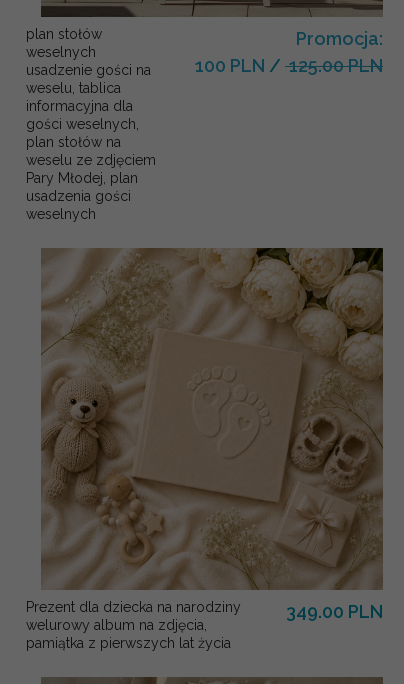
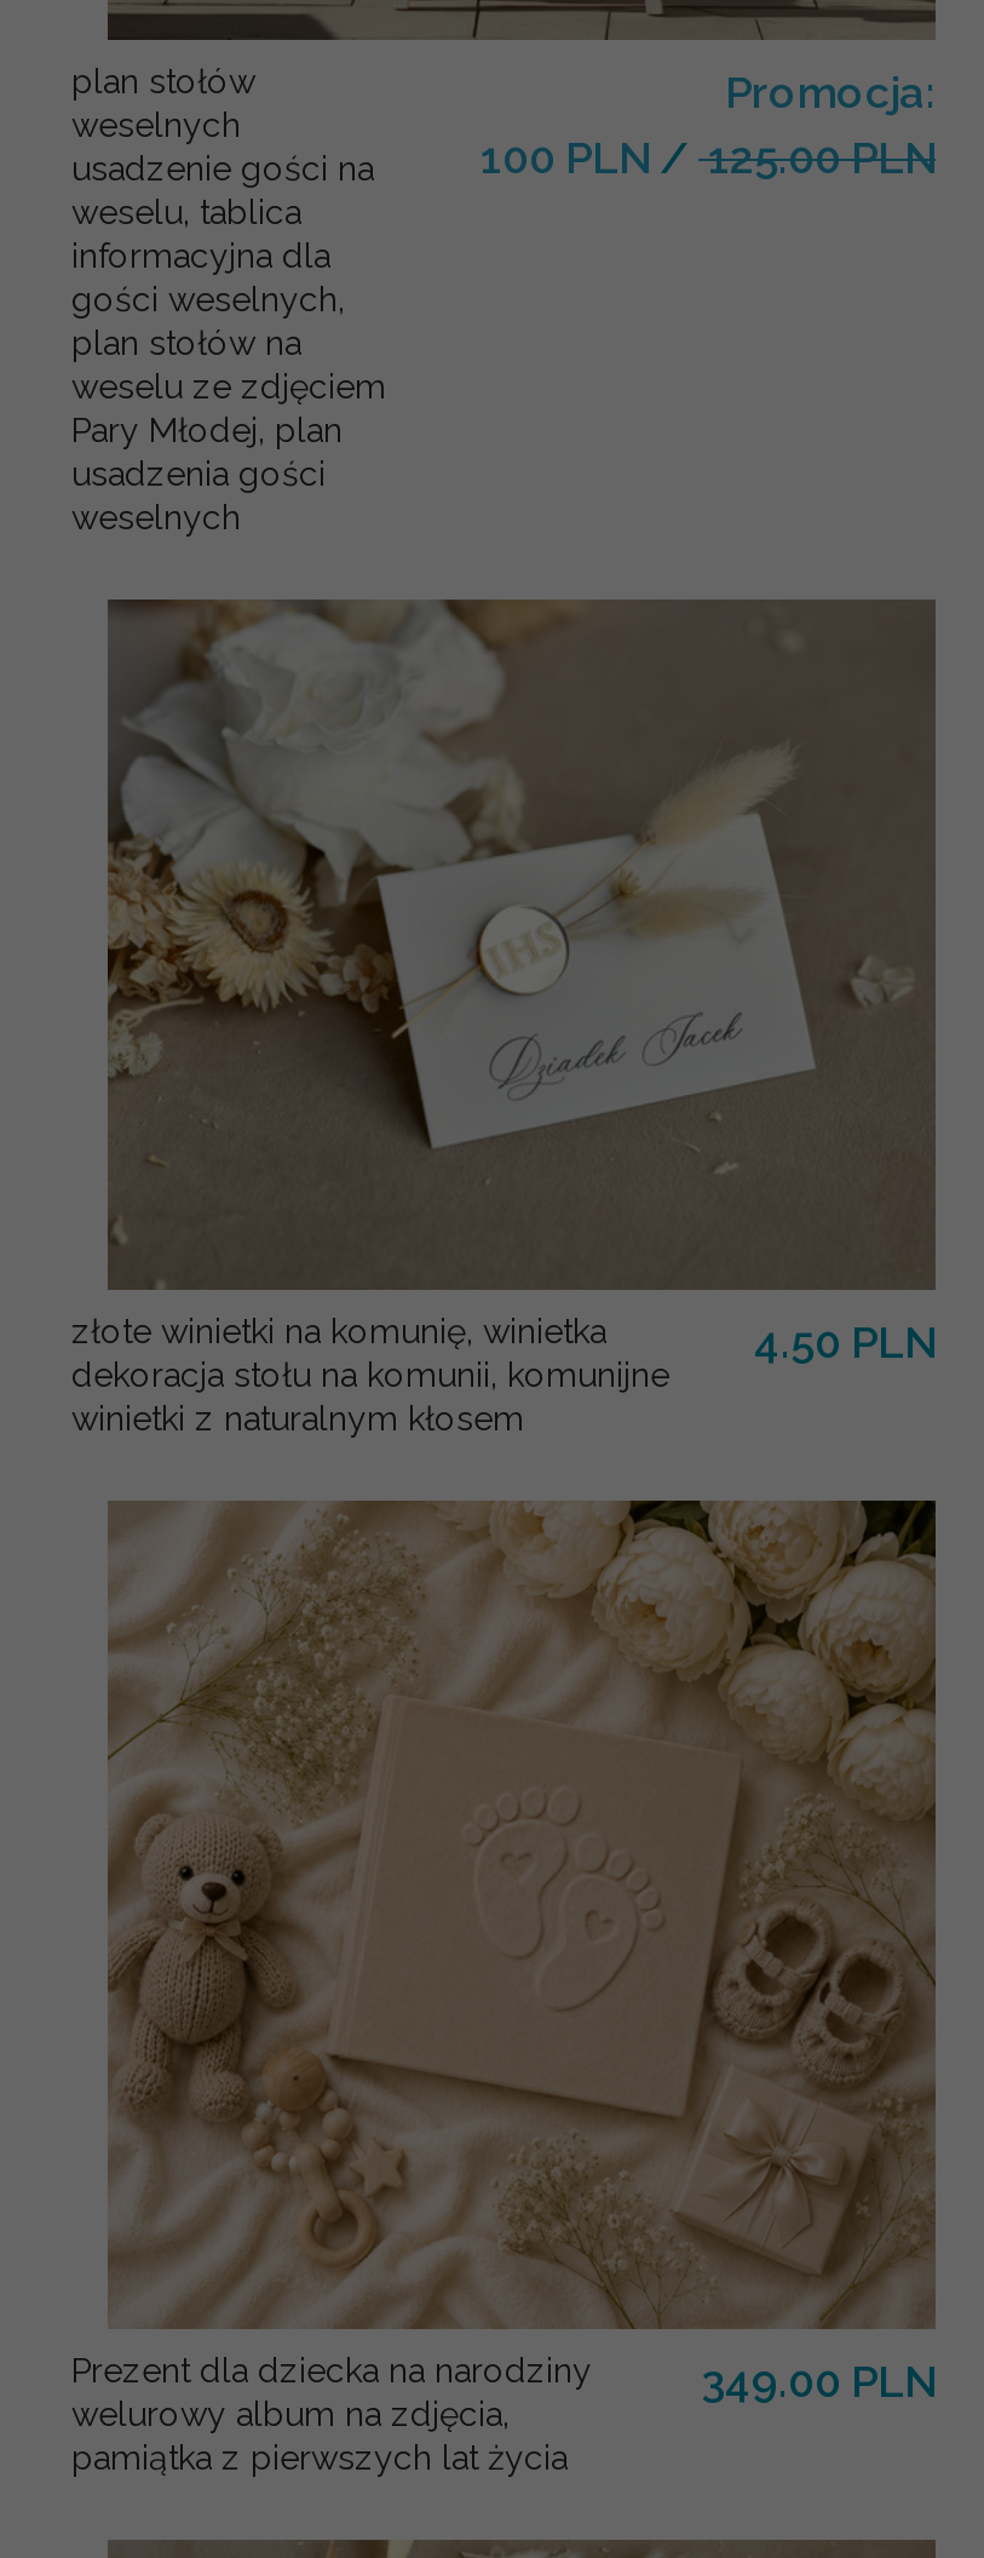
none -> [71,598,936,1438] [image] | złote winietki na komunię, winietka | dekoracja stołu na komunii, komunijne | winietki z naturalnym kłosem
none -> [754,1317,936,1368] 4.50 PLN

